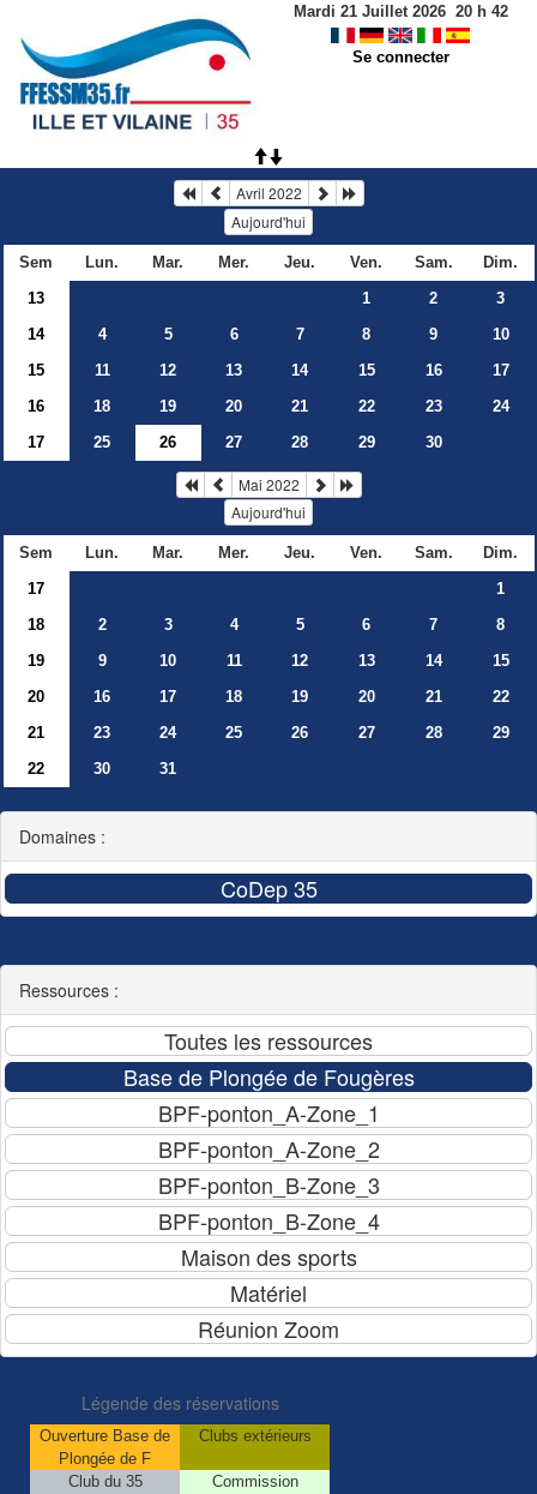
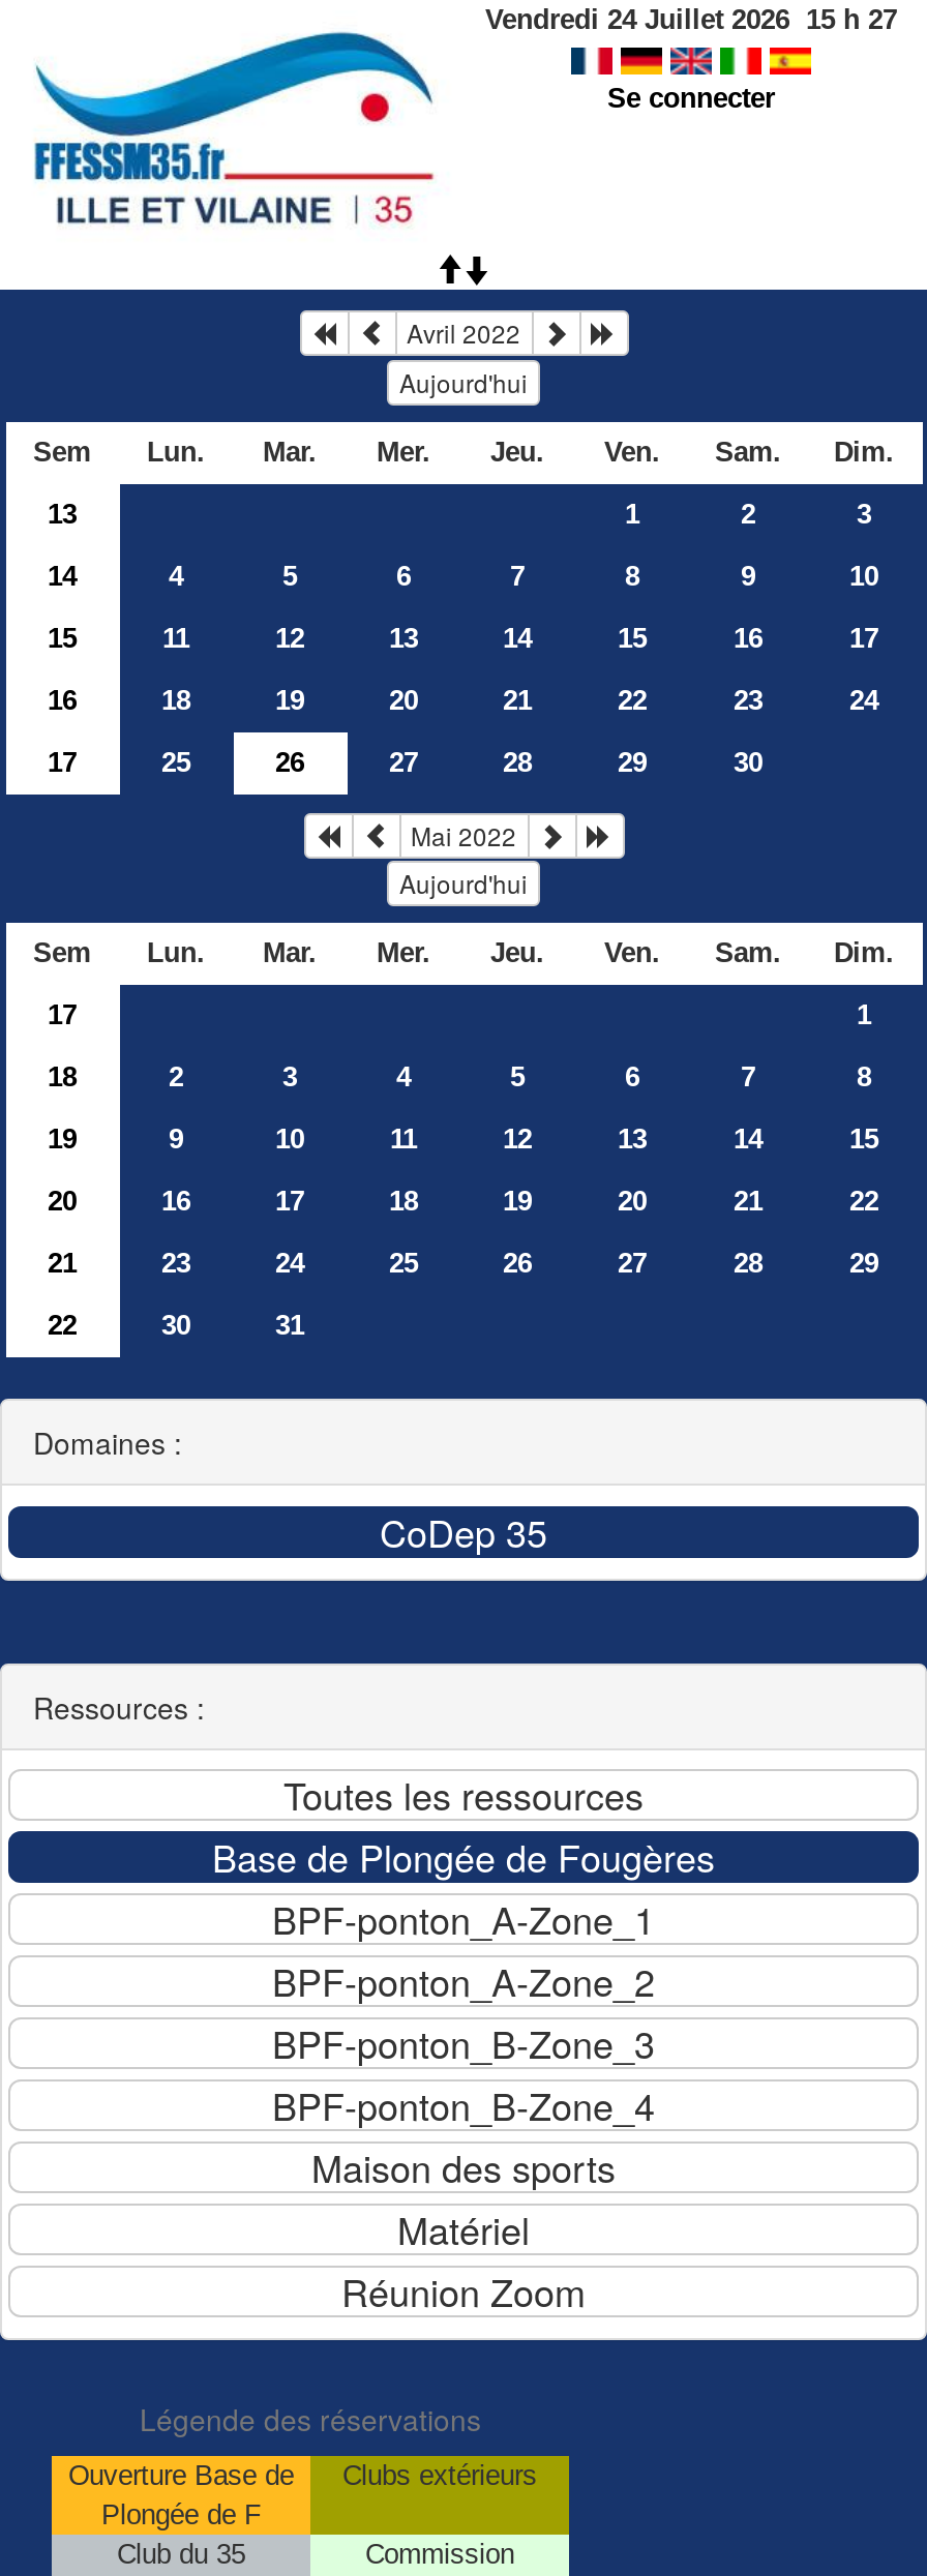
[293,2,508,20] Mardi 21 Juillet 2026 20 h 42 -> [485,4,897,35] Vendredi 24 Juillet 2026 15 h 27

